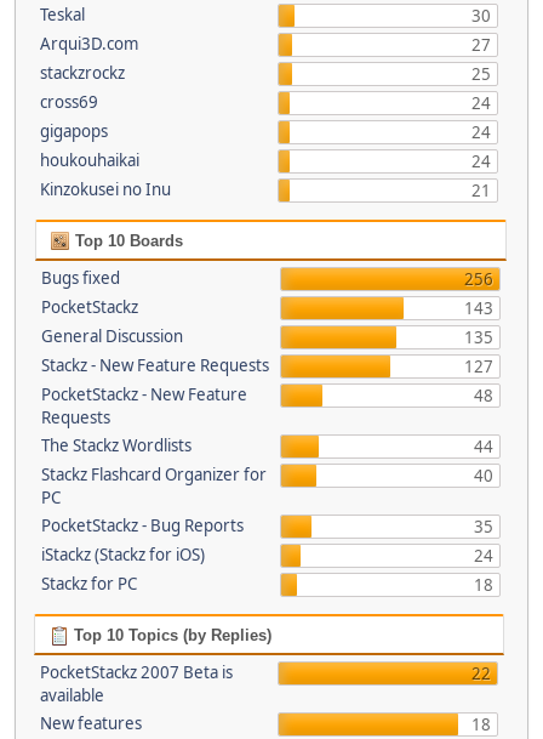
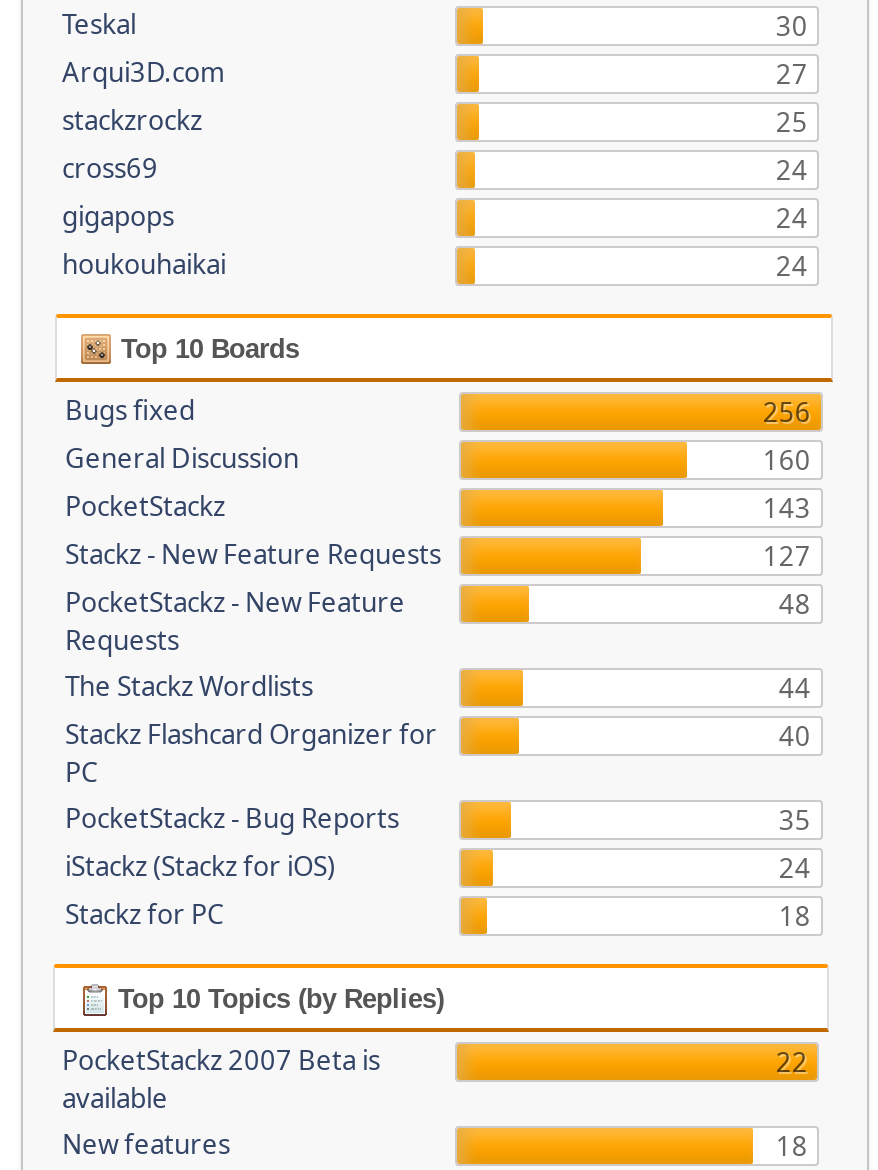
[39,178,491,201] Kinzokusei no Inu | 21 -> none
none -> [763,442,811,478] 160
moved [41,325,183,347] -> [65,440,299,476]: General Discussion
[464,326,493,348] 135 -> none

